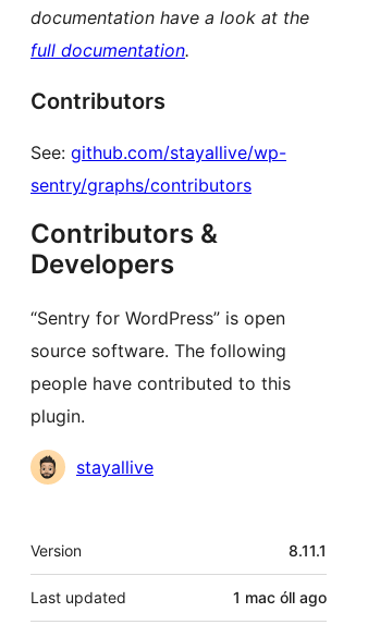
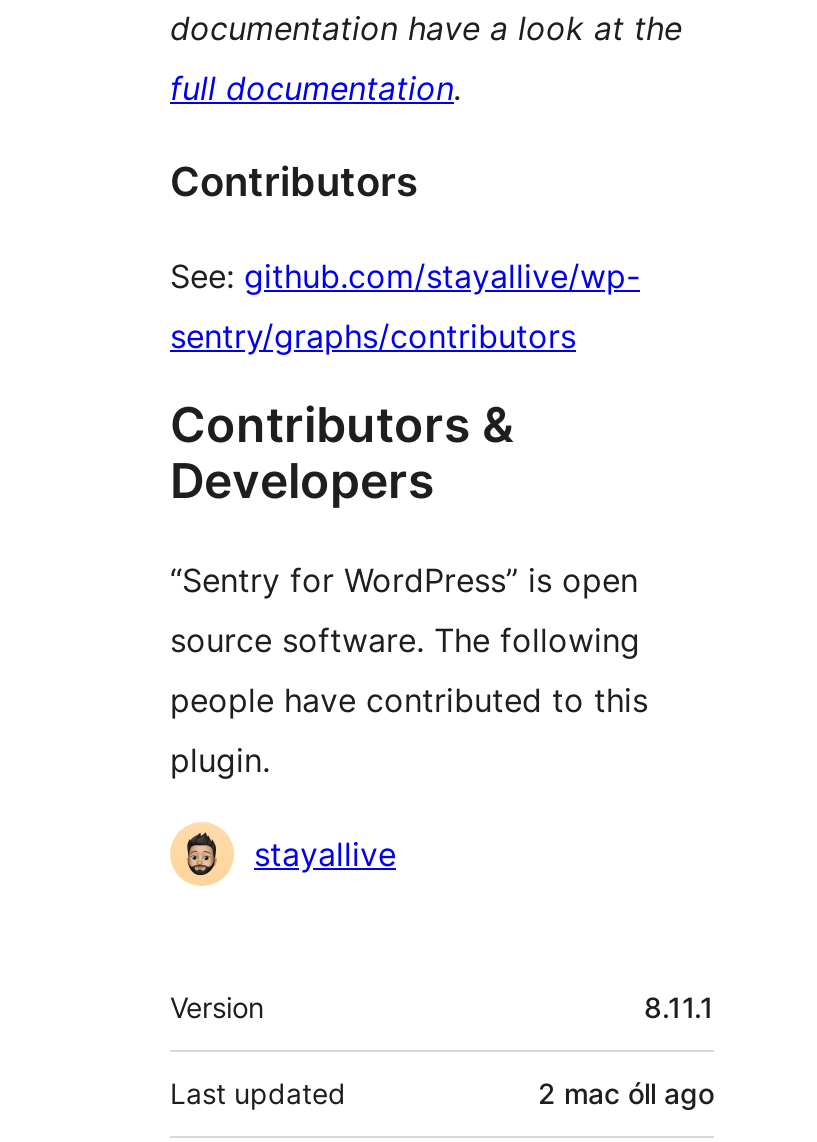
[233,588,327,607] 1 mac óll ago -> [538,1077,714,1111] 2 mac óll ago

